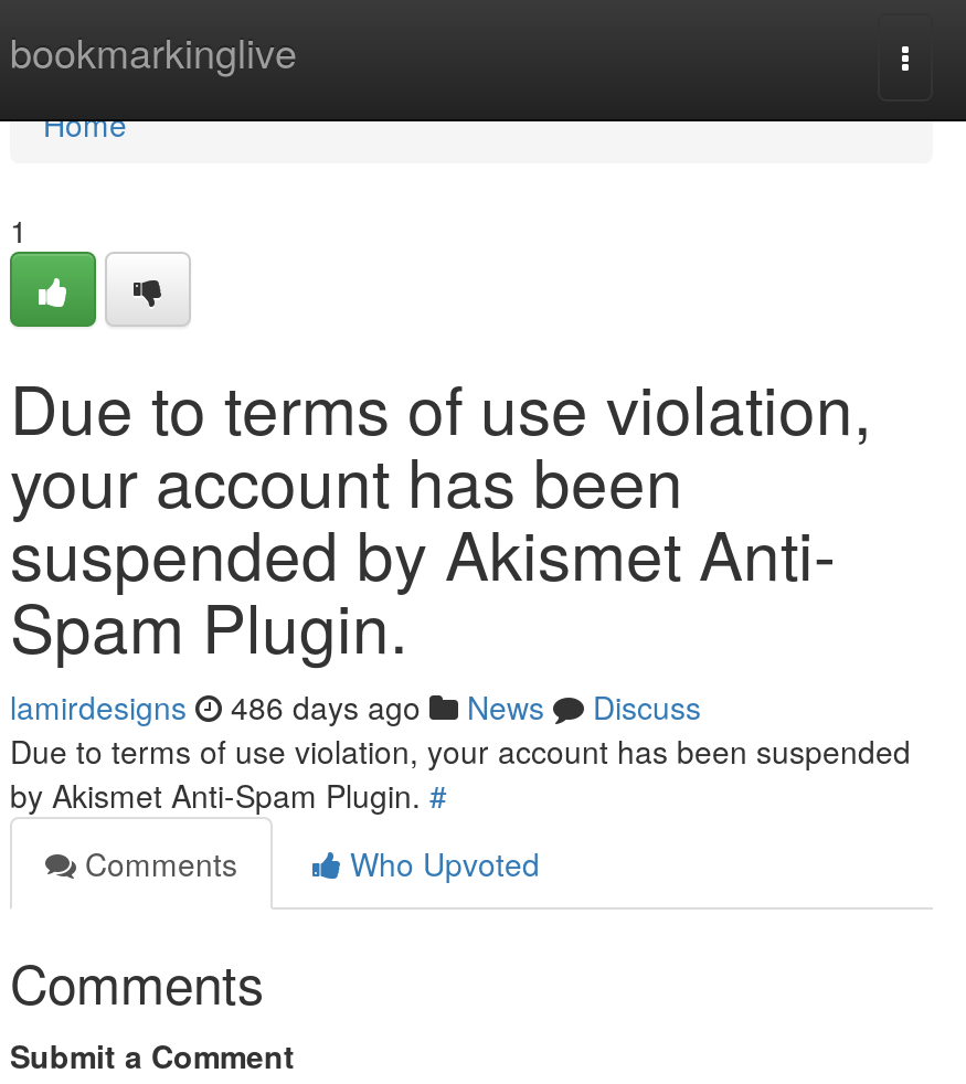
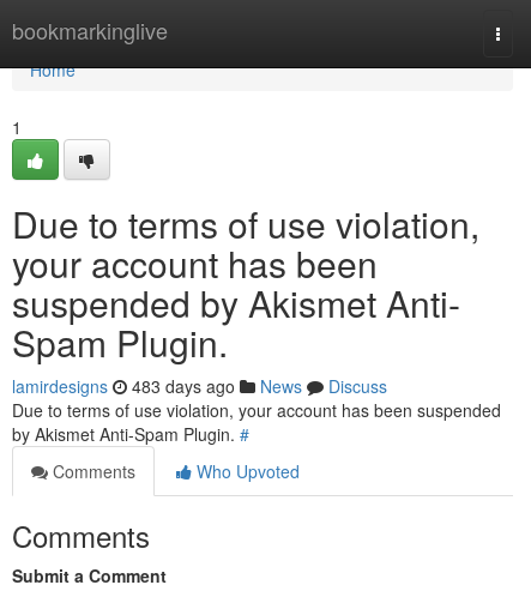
[10,684,701,729] lamirdesigns 486 days ago News Discuss -> [12,374,387,398] lamirdesigns 483 days ago News Discuss

